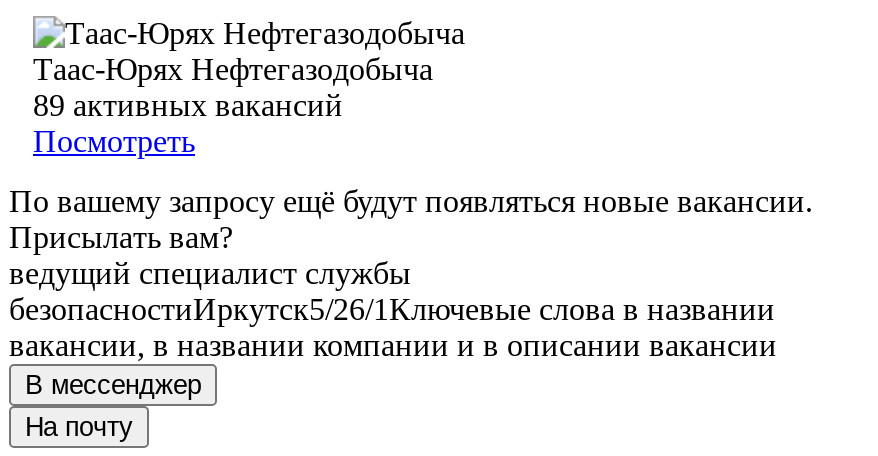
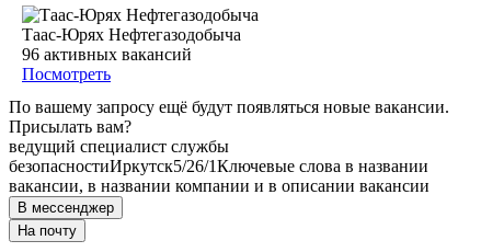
[33,89,343,123] 89 активных вакансий -> [22,45,192,64] 96 активных вакансий

